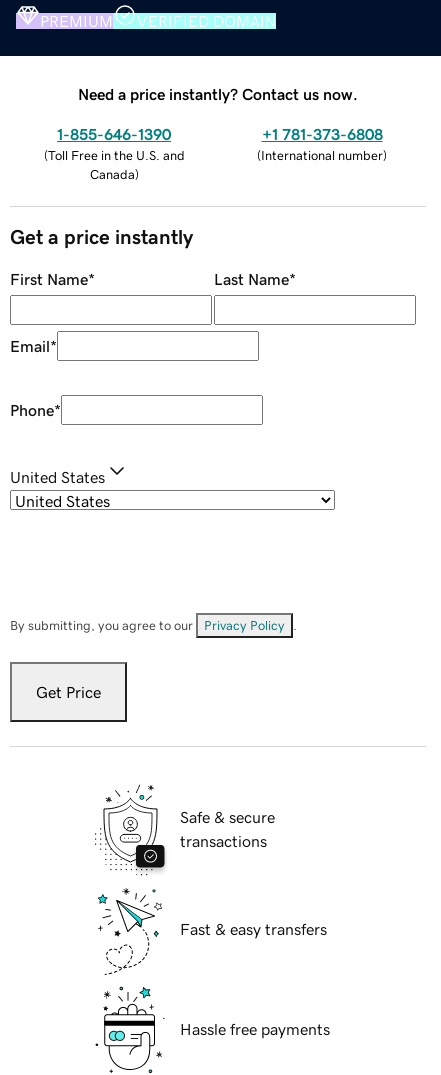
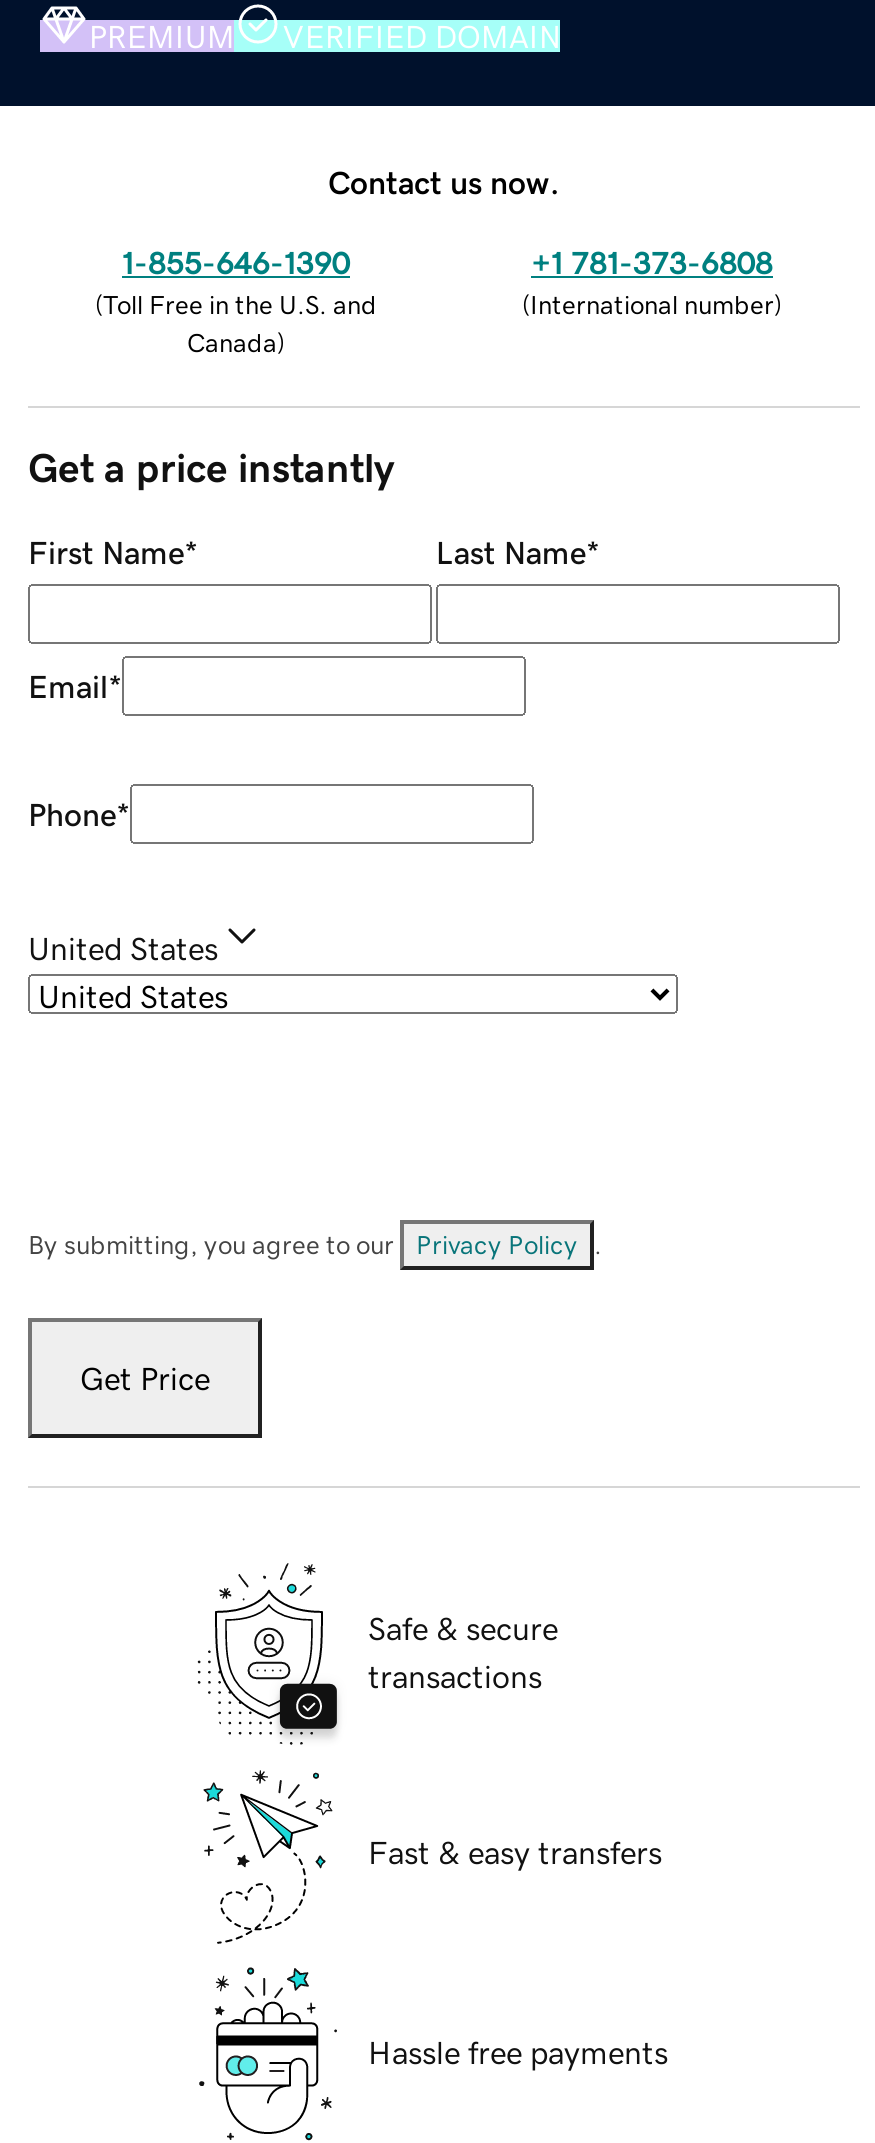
[78,86,358,102] Need a price instantly? Contact us now. -> [328,165,560,197] Contact us now.

